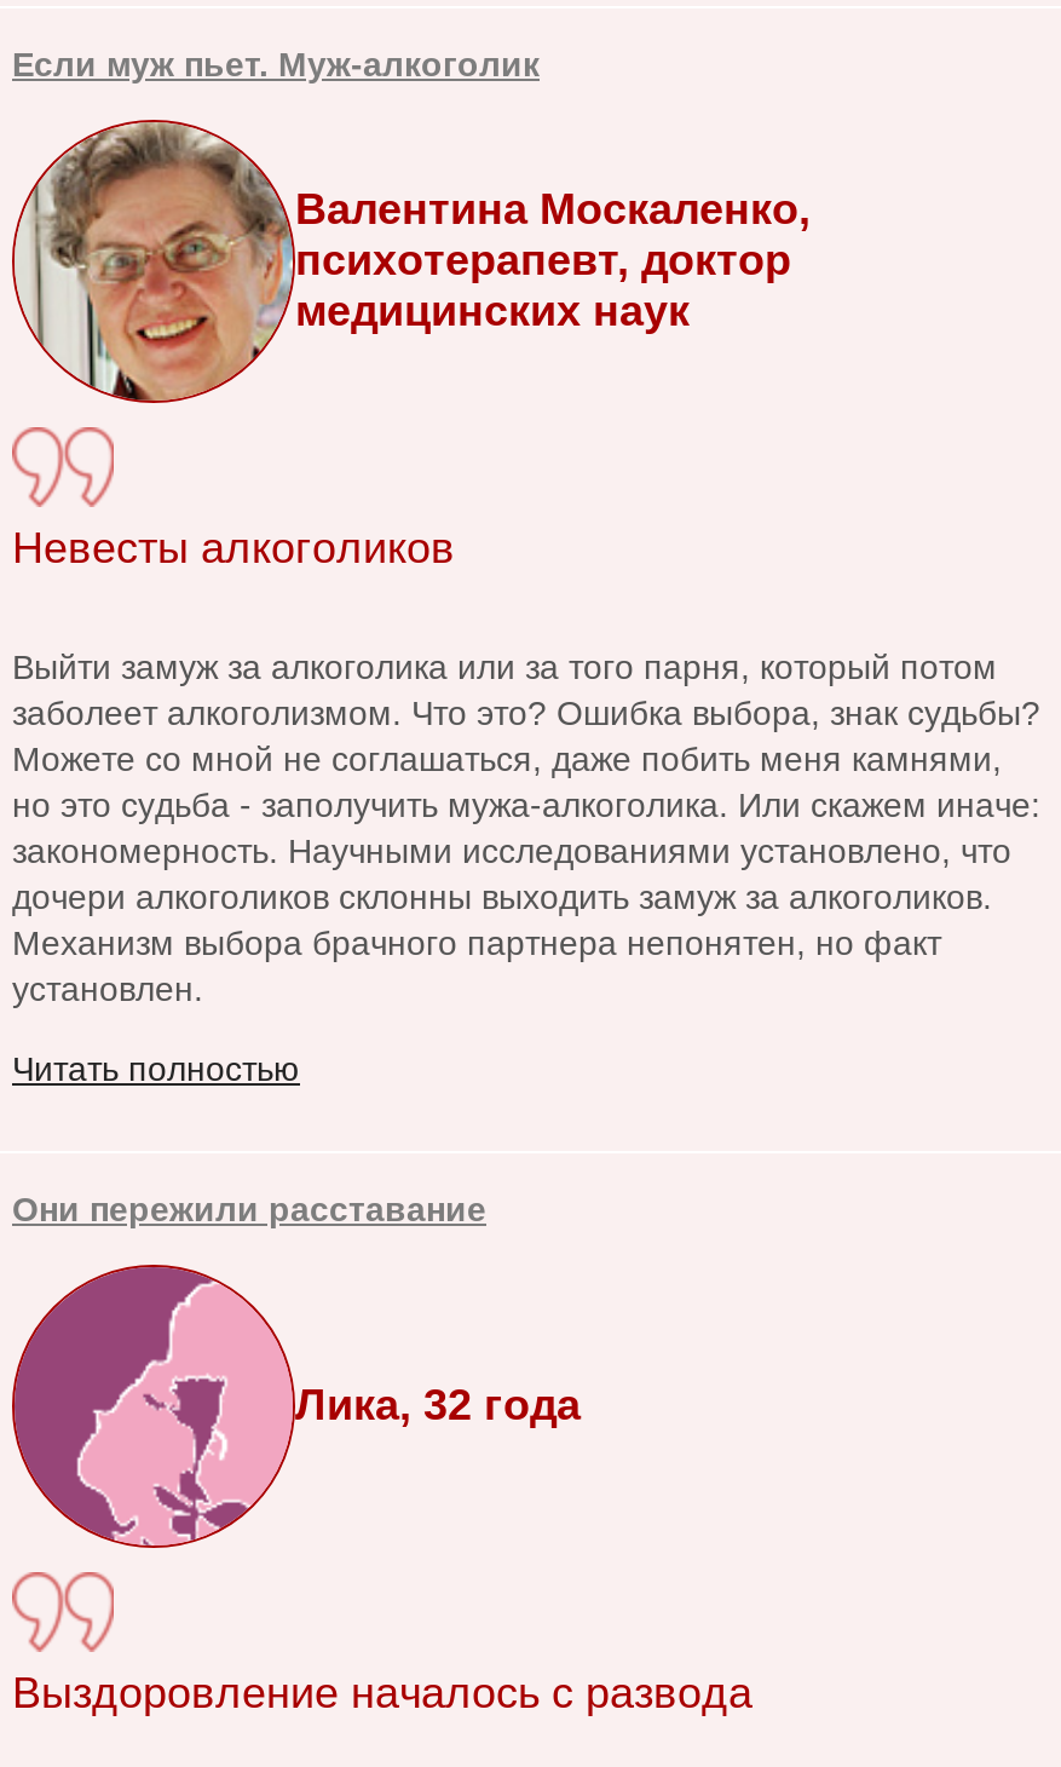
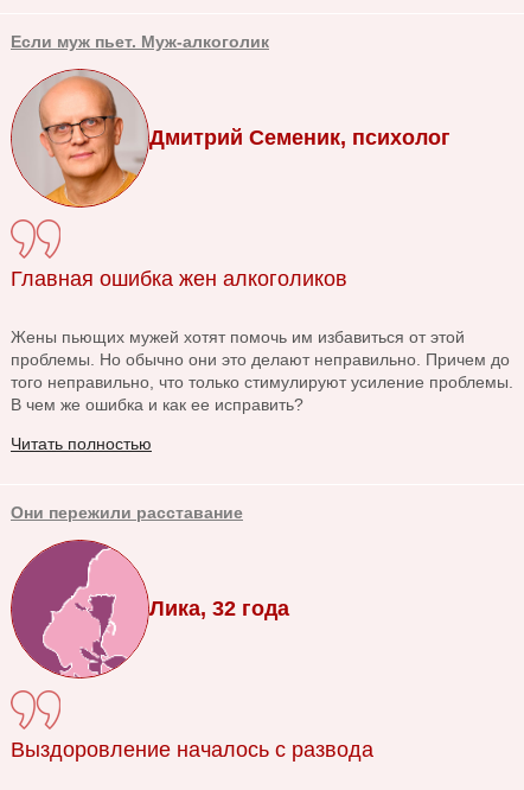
[19,120,811,403] [image] | Валентина Москаленко, | психотерапевт, доктор | медицинских наук -> [14,69,450,168] [image] | Дмитрий Семеник, психолог
[12,525,455,573] Невесты алкоголиков -> [11,267,347,291] Главная ошибка жен алкоголиков
[12,648,1040,1009] Выйти замуж за алкоголика или за того парня, который потом | заболеет алкоголизмом. Что это? Ошибка выбора, знак судьбы? | Можете со мной не соглашаться, даже побить меня камнями, | но это судьба - заполучить мужа-алкоголика. Или скажем иначе: | закономерность. Научными исследованиями установлено, что | дочери алкоголиков склонны выходить замуж за алкоголиков. | Механизм выбора брачного партнера непонятен, но факт | установлен. -> [11,328,513,414] Жены пьющих мужей хотят помочь им избавиться от этой | проблемы. Но обычно они это делают неправильно. Причем до | того неправильно, что только стимулируют усиление проблемы. | В чем же ошибка и как ее исправить?

